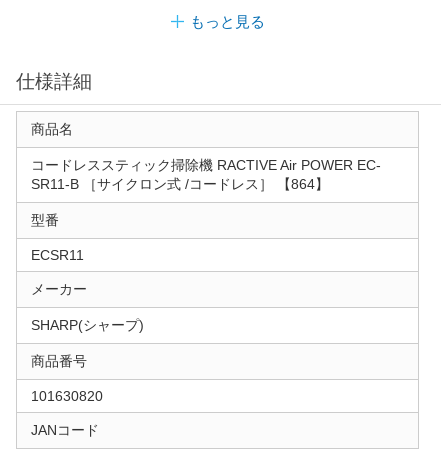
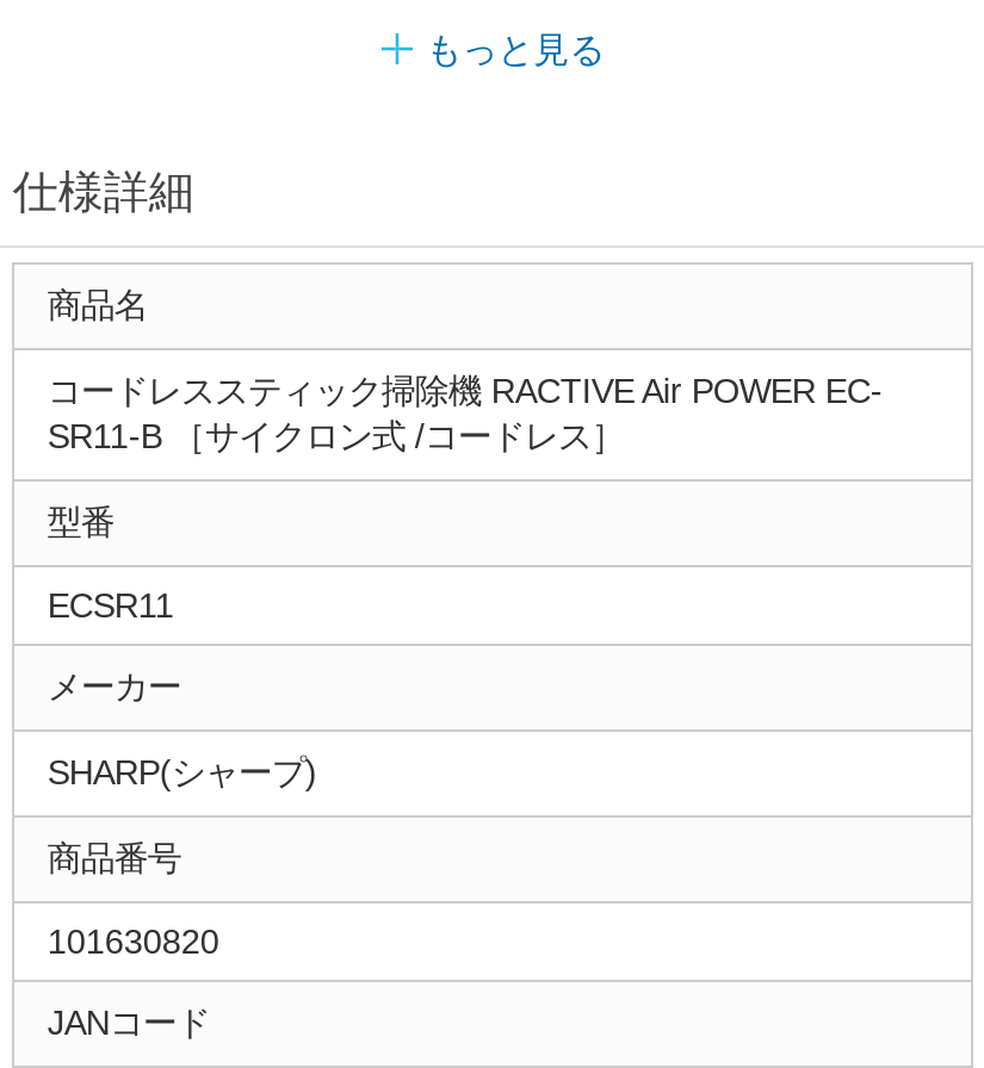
[31,176,329,192] SR11-B ［サイクロン式 /コードレス］ 【864】 -> [47,418,625,456] SR11-B ［サイクロン式 /コードレス］

